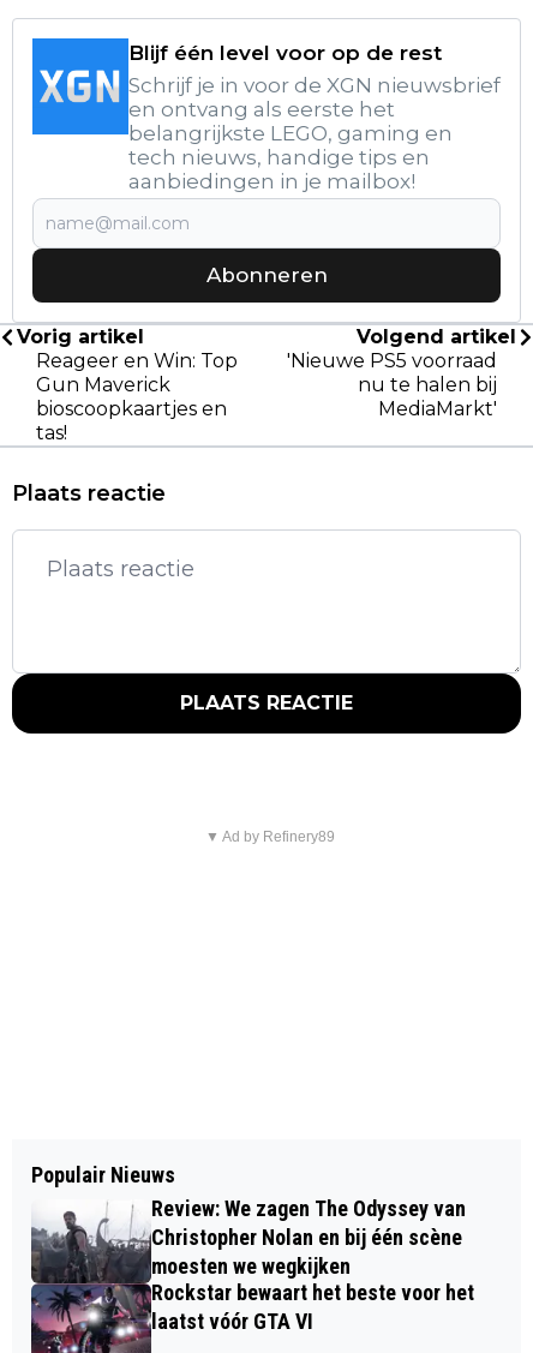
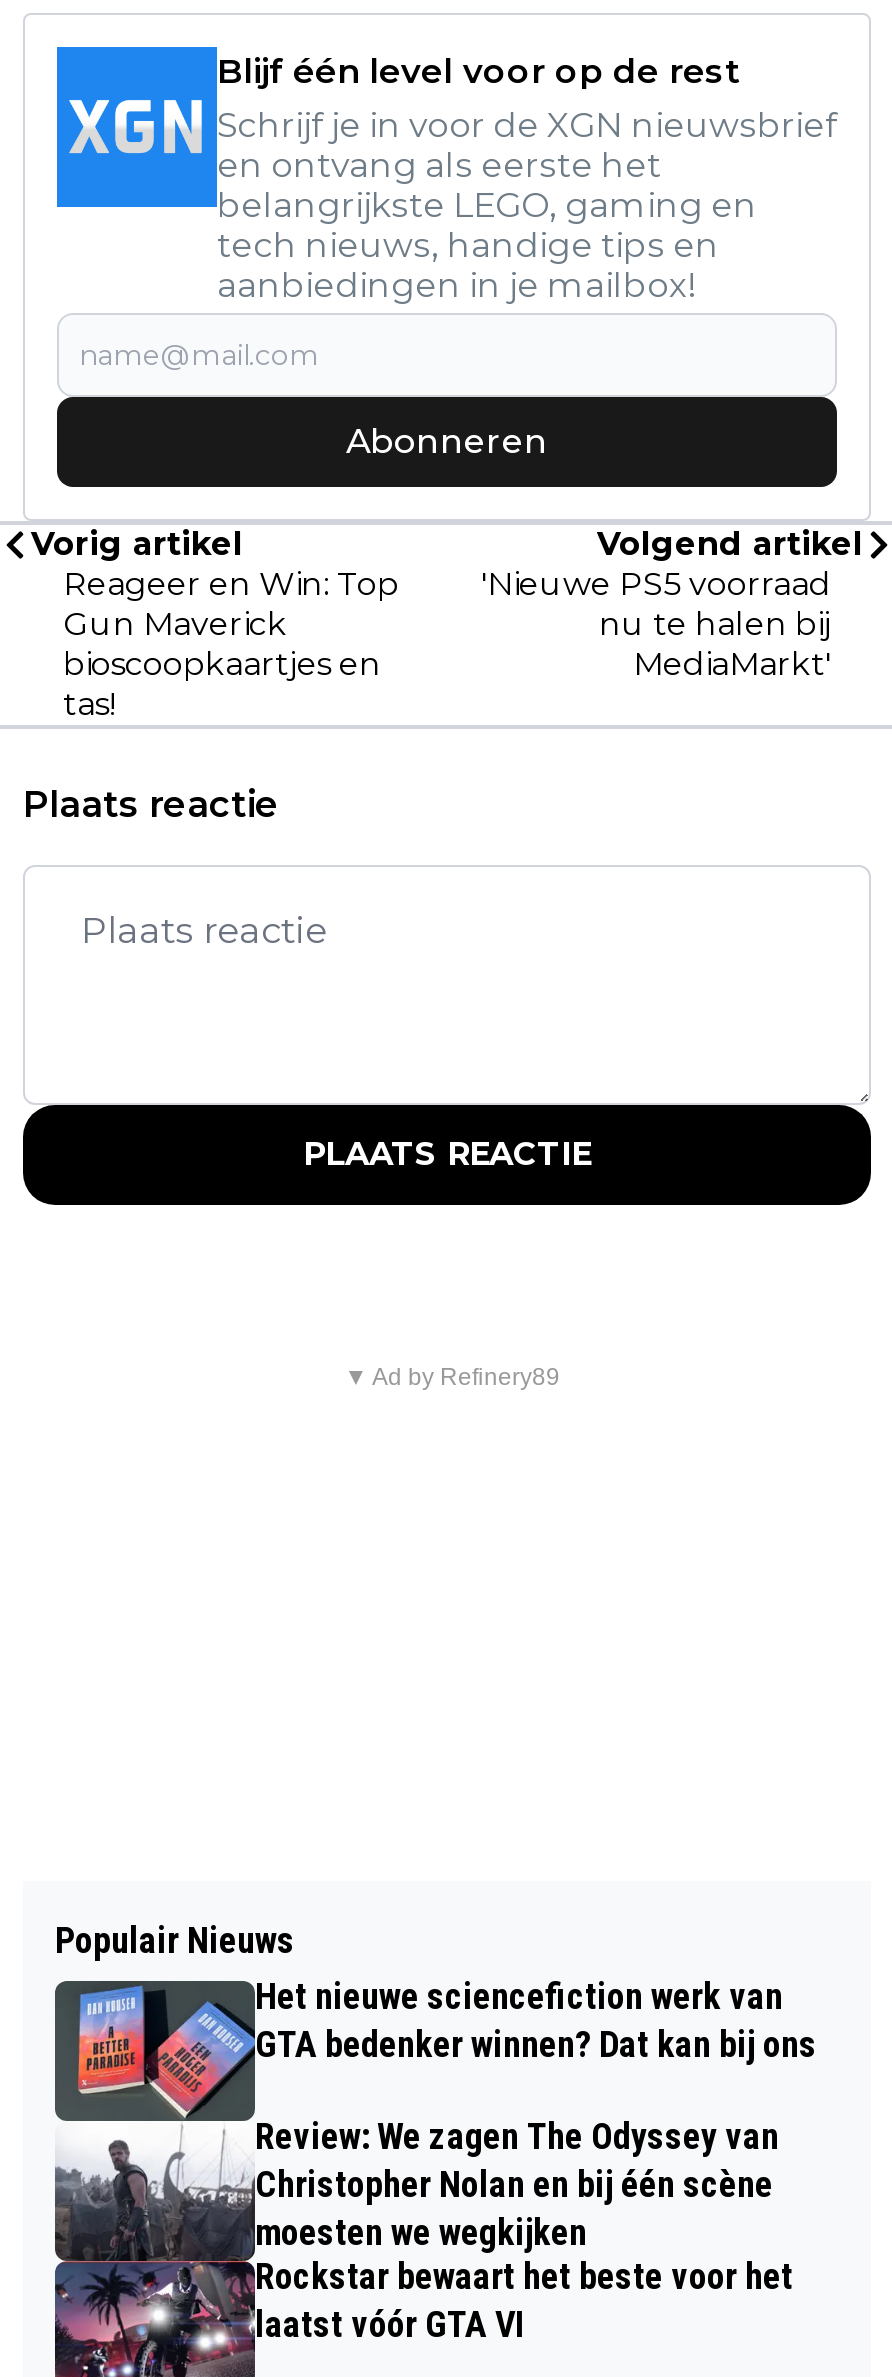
none -> [53,1975,817,2123] [image] | Het nieuwe sciencefiction werk van | GTA bedenker winnen? Dat kan bij ons

